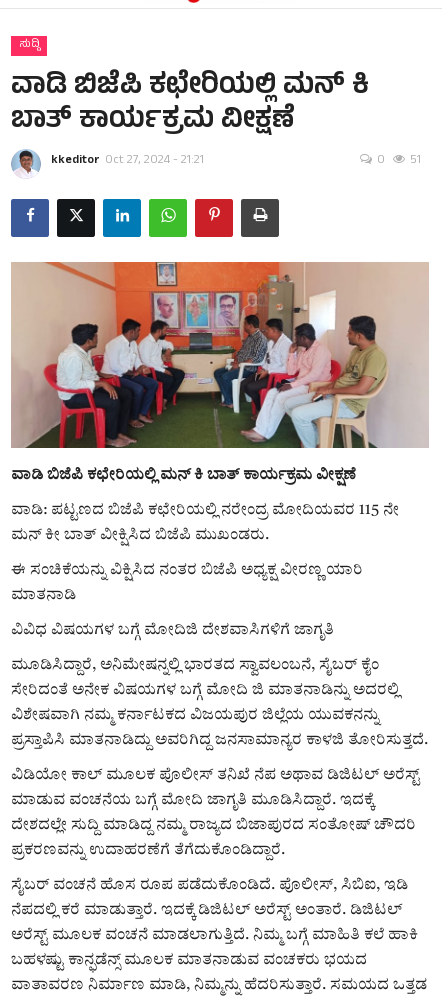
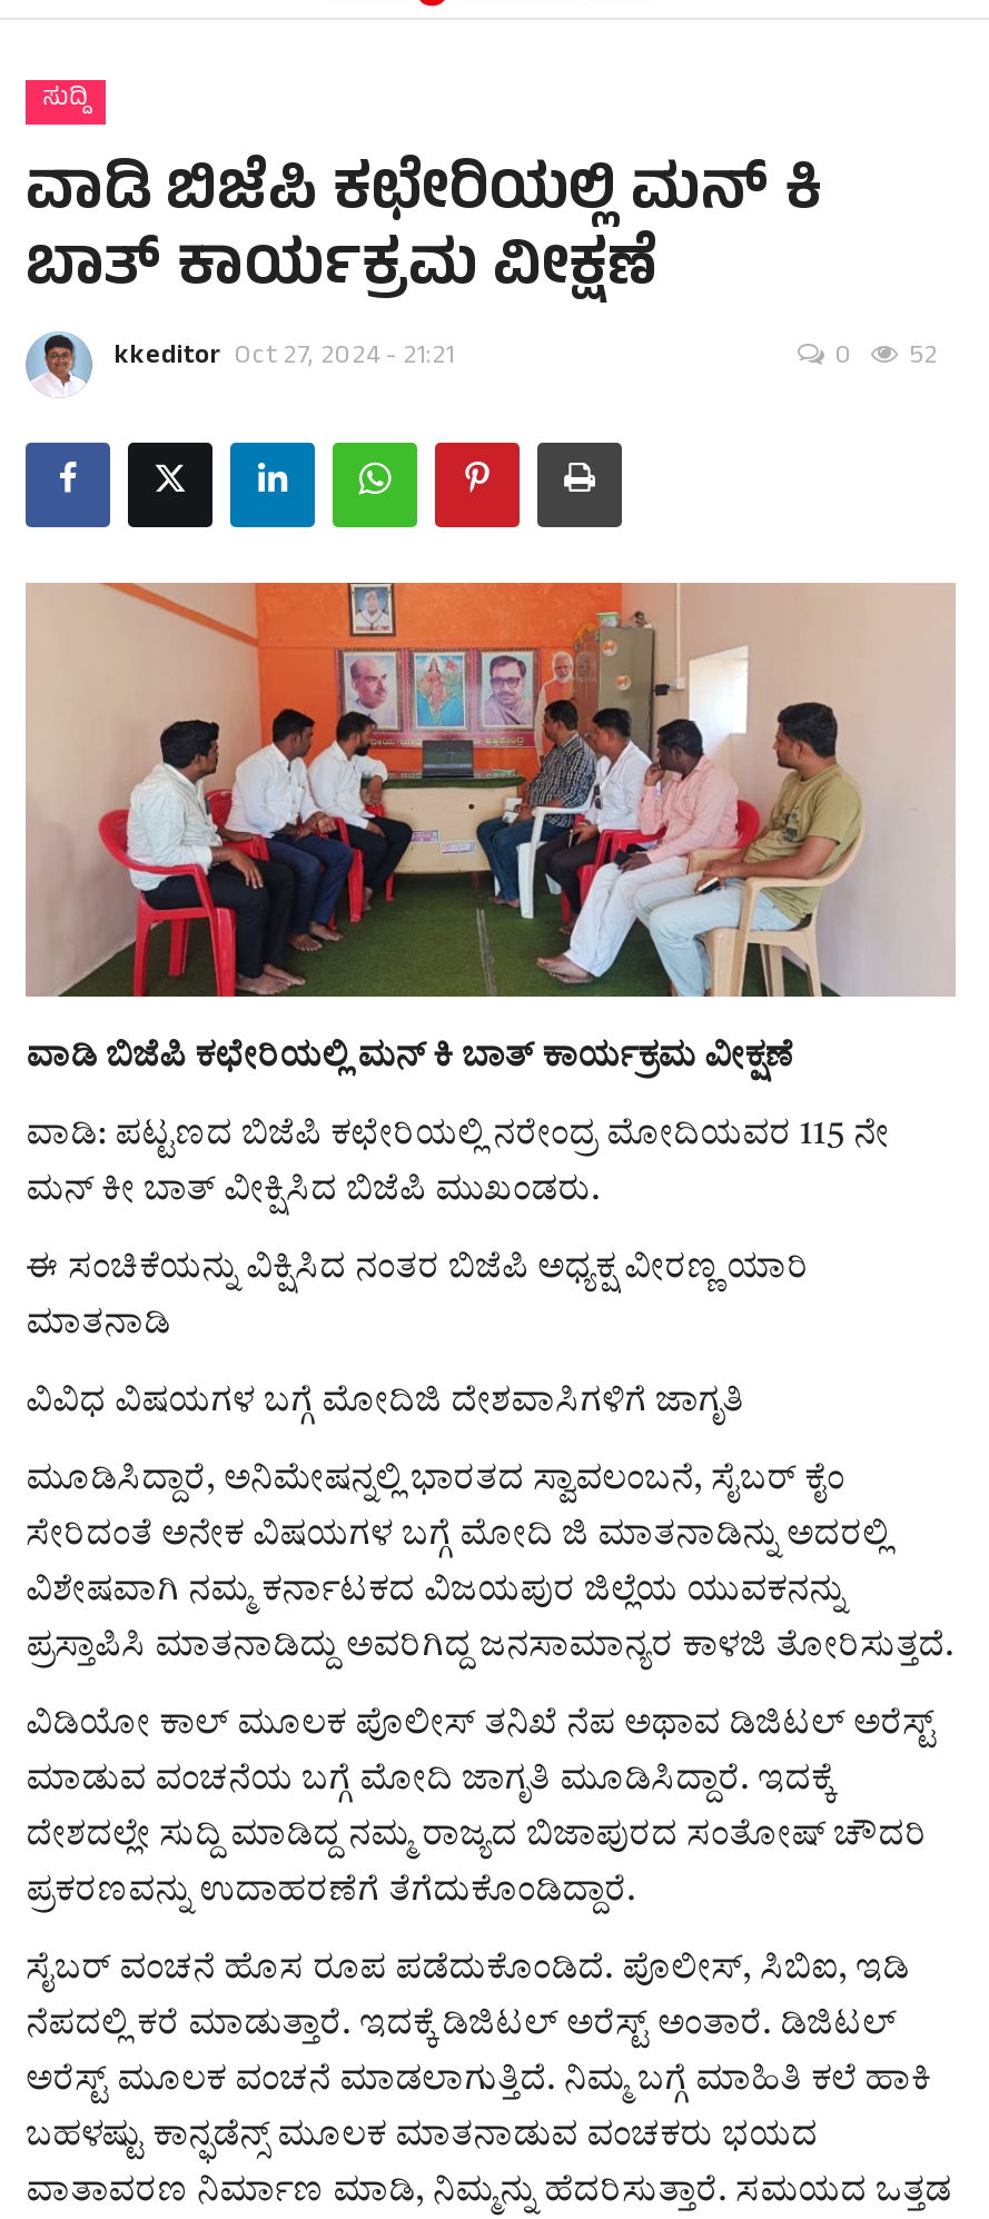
[377,151,421,171] 0 51 -> [835,335,938,380] 0 52

